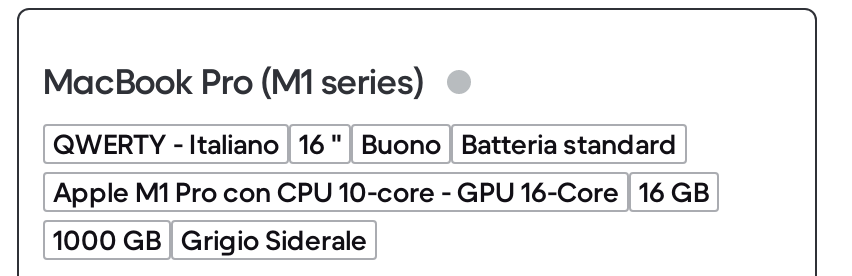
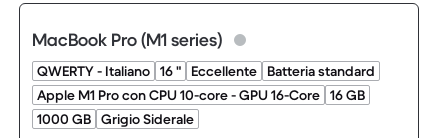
[53,126,677,162] QWERTY - Italiano 16 " Buono Batteria standard -> [37,62,375,80] QWERTY - Italiano 16 " Eccellente Batteria standard

